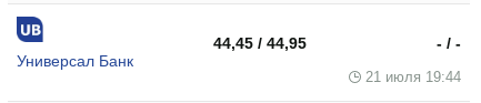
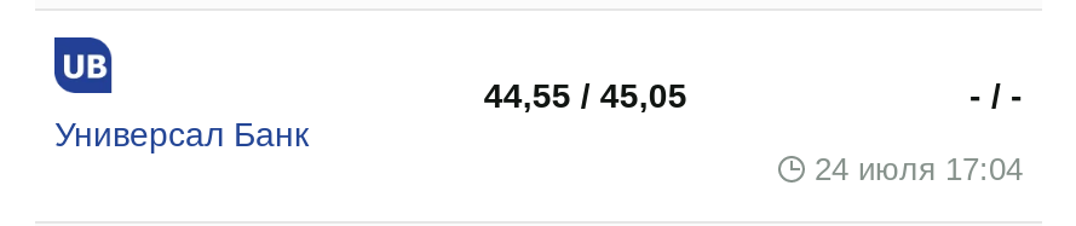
[214,35,307,52] 44,45 / 44,95 -> [484,77,687,116] 44,55 / 45,05
[365,69,461,86] 21 июля 19:44 -> [815,152,1023,188] 24 июля 17:04

